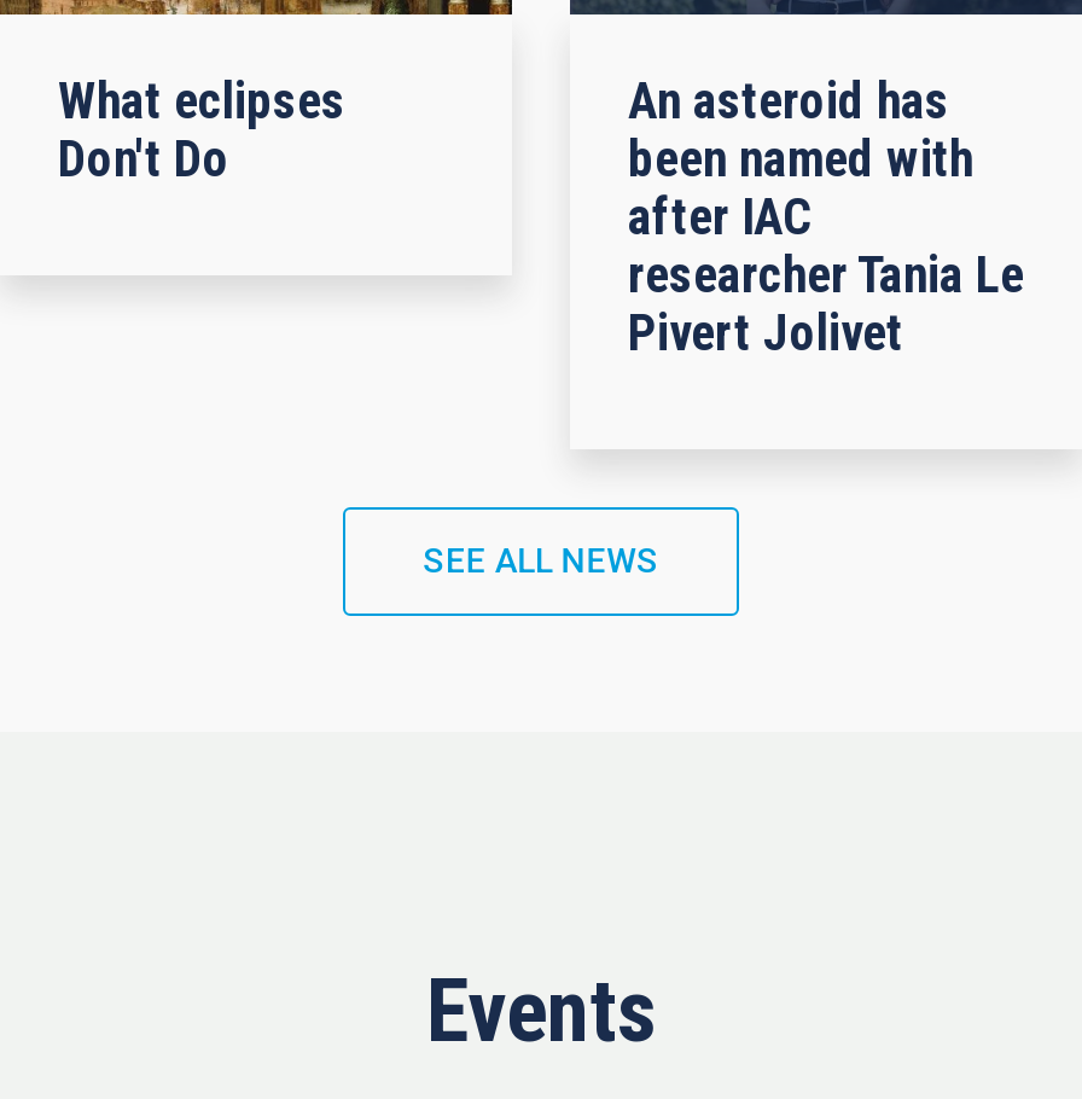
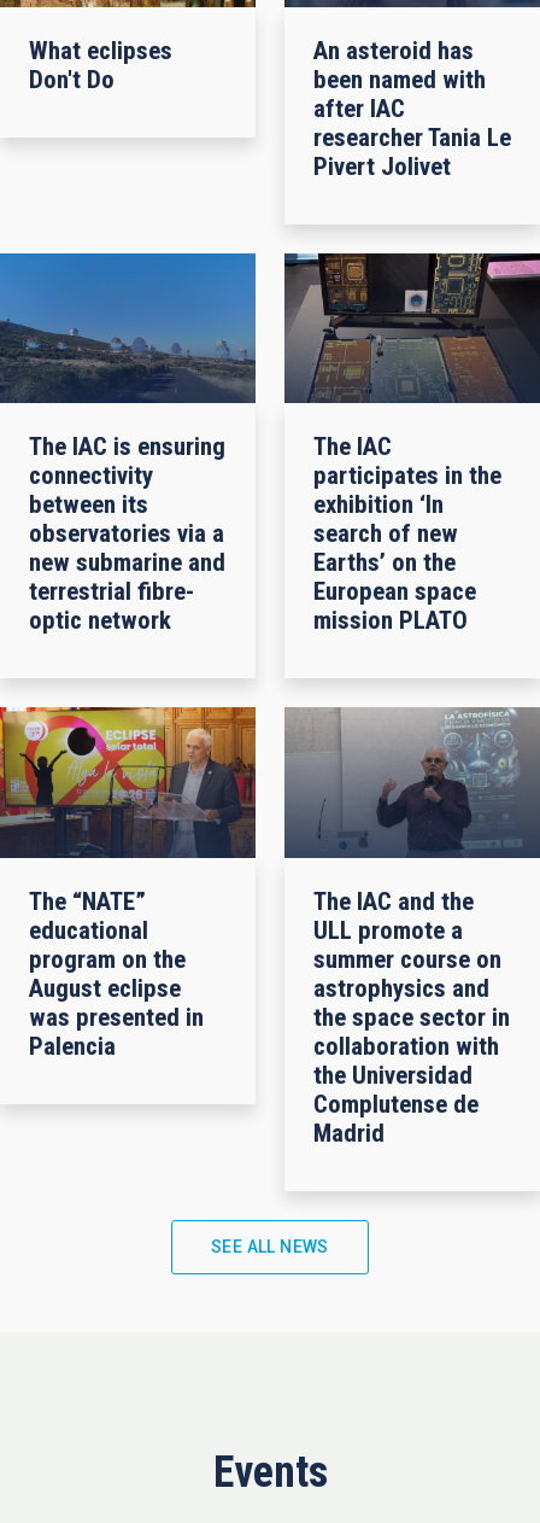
none -> [4,252,257,635] [image] | The IAC is ensuring | connectivity | between its | observatories via a | new submarine and | terrestrial fibre- | optic network
none -> [4,706,257,1061] [image] | The “NATE” | educational | program on the | August eclipse | was presented in | Palencia
none -> [284,252,536,635] [image] | The IAC | participates in the | exhibition ‘In | search of new | Earths’ on the | European space | mission PLATO
none -> [284,706,536,1147] [image] | The IAC and the | ULL promote a | summer course on | astrophysics and | the space sector in | collaboration with | the Universidad | Complutense de | Madrid

